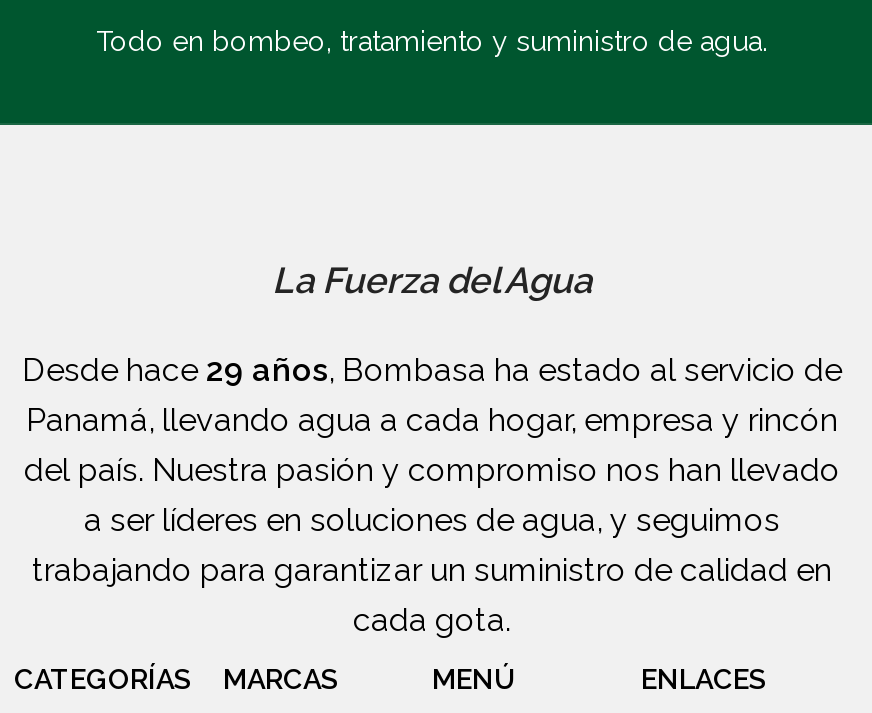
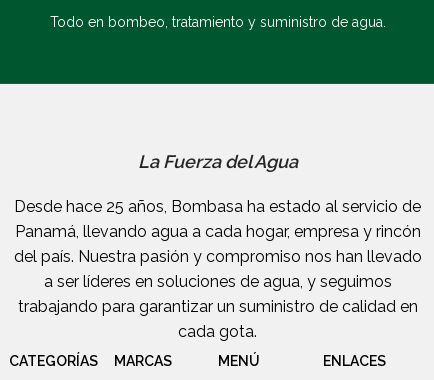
[22,350,842,388] Desde hace 29 años, Bombasa ha estado al servicio de -> [14,197,421,216] Desde hace 25 años, Bombasa ha estado al servicio de

